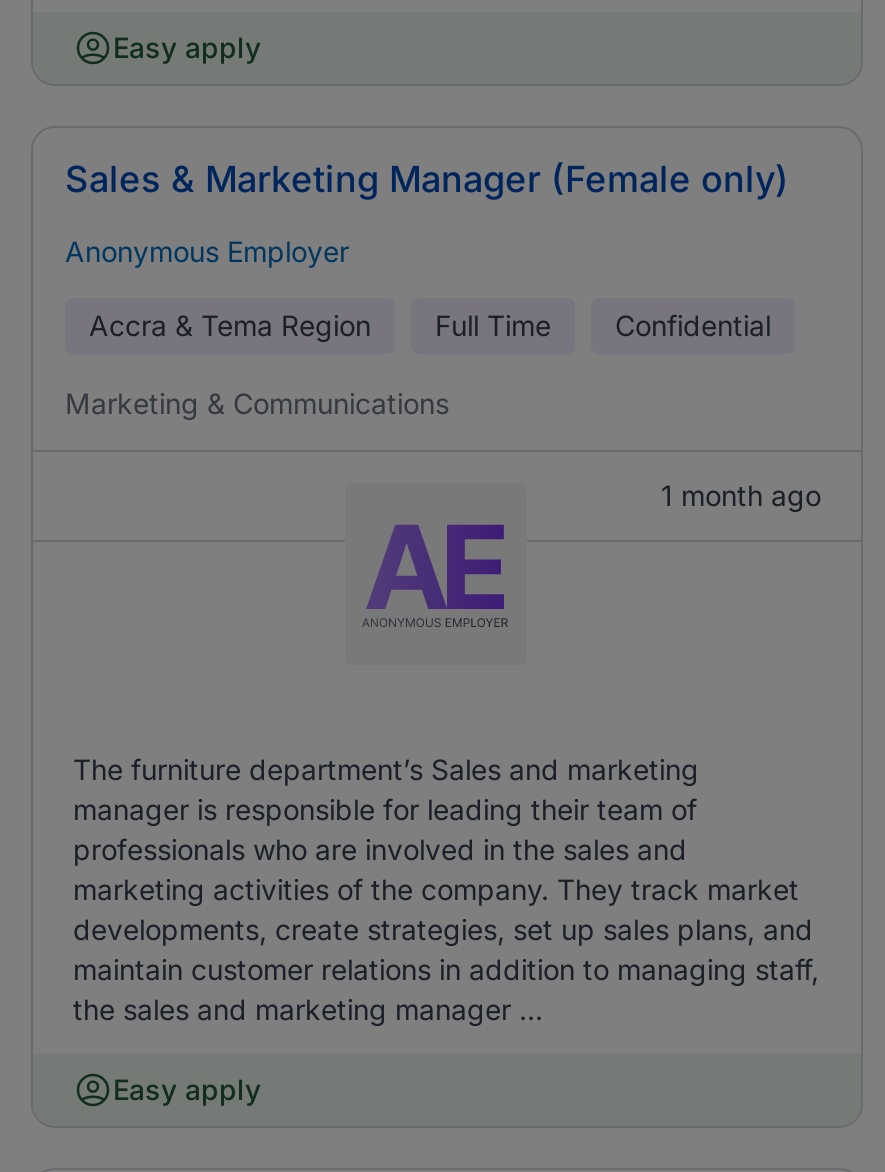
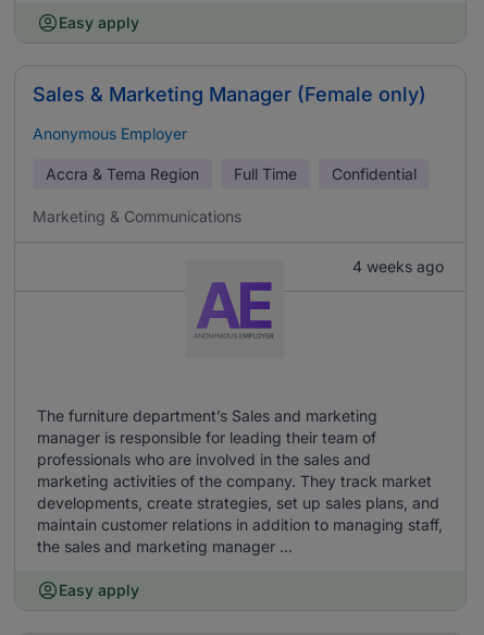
[661,478,821,512] 1 month ago -> [352,257,444,276] 4 weeks ago

